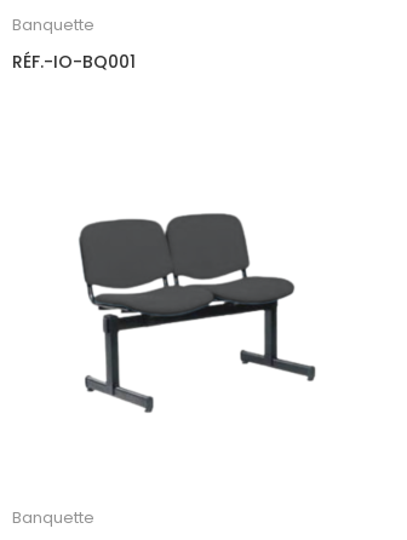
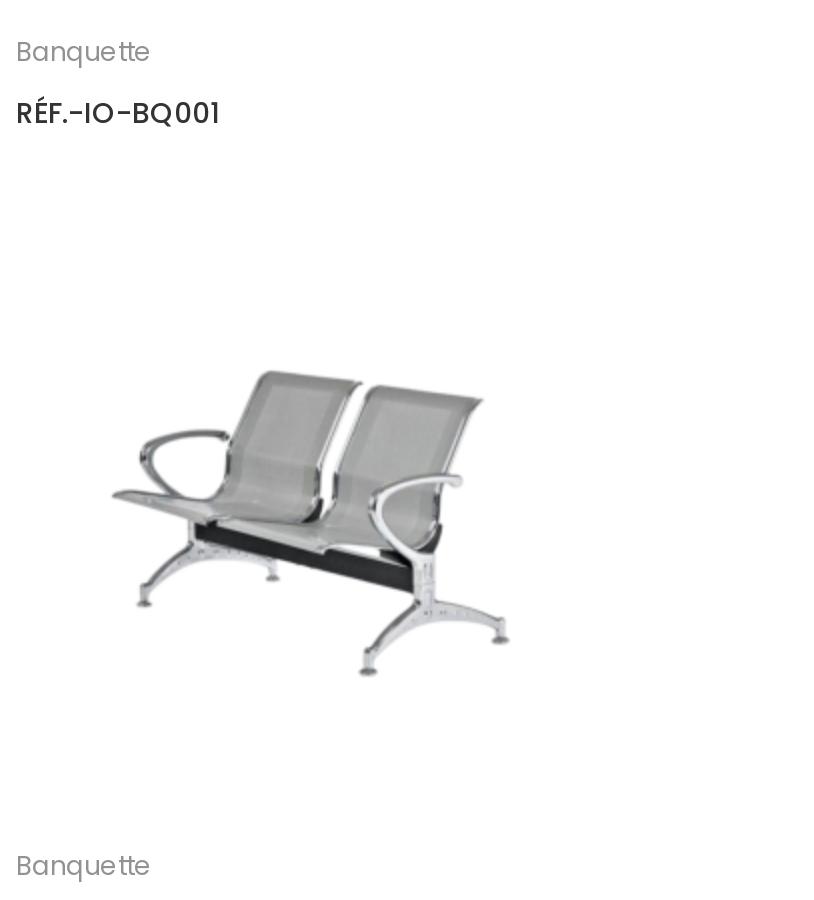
[71,212,316,414] [image] -> [110,363,516,693] [image]

